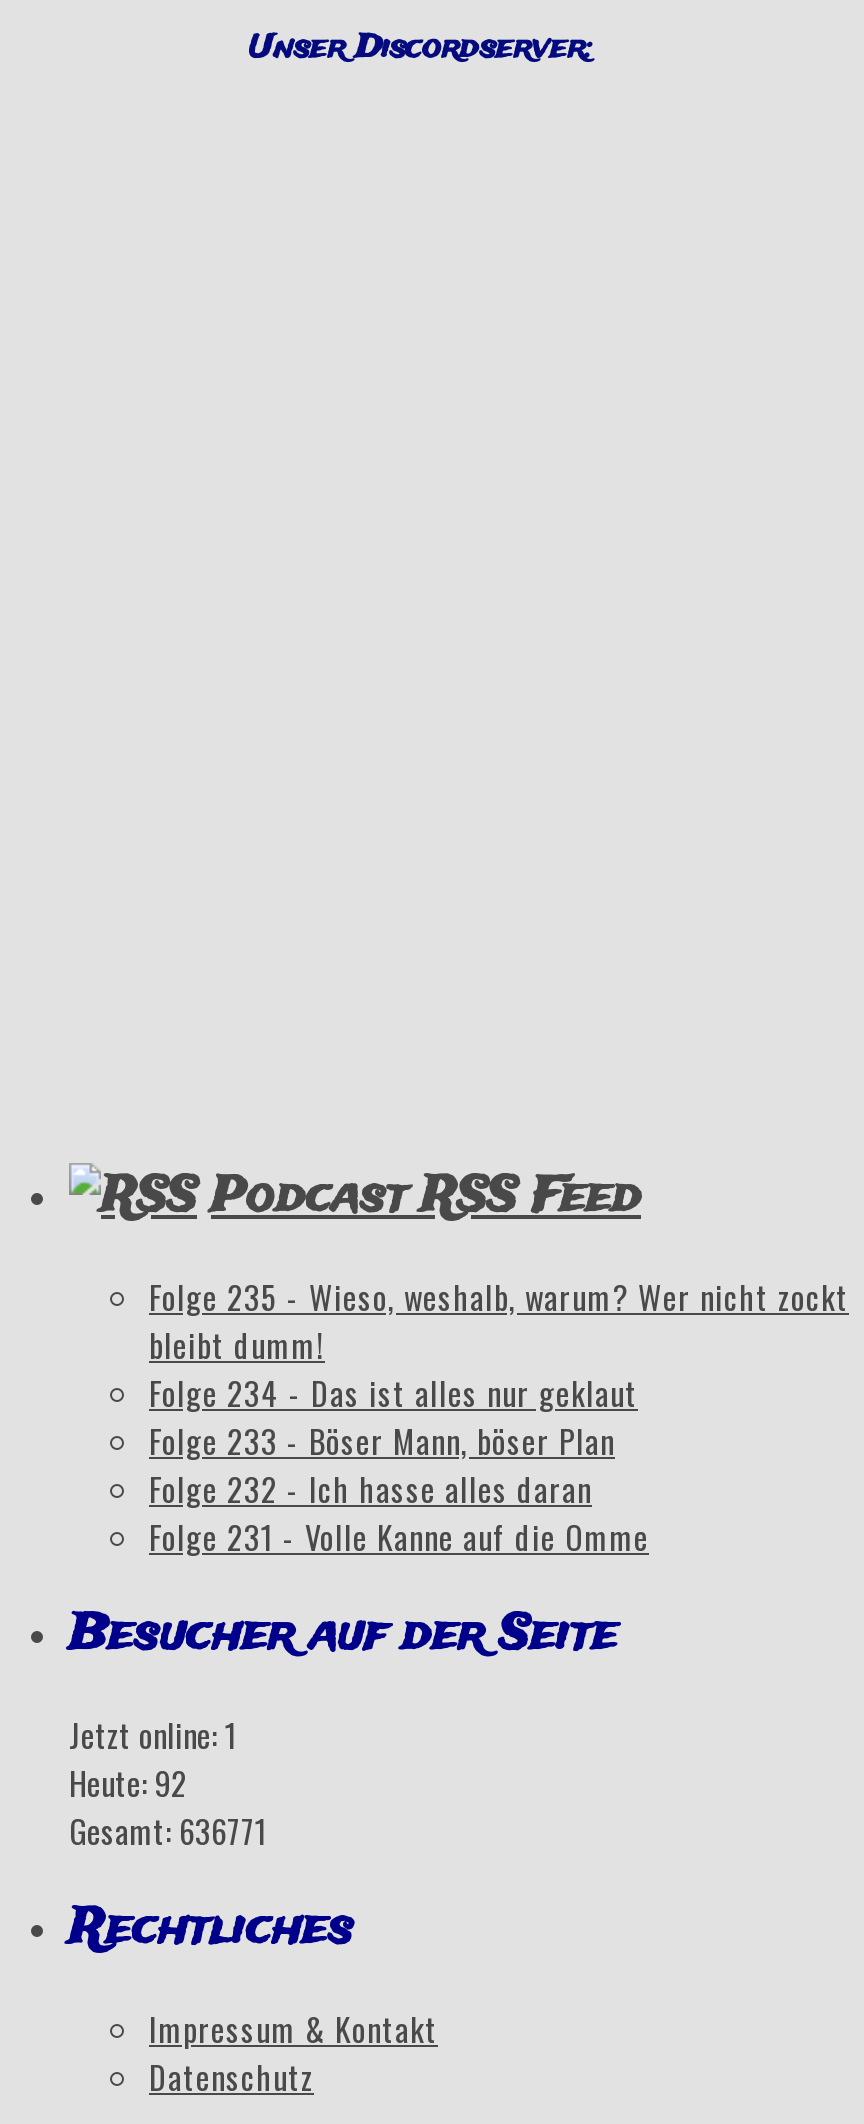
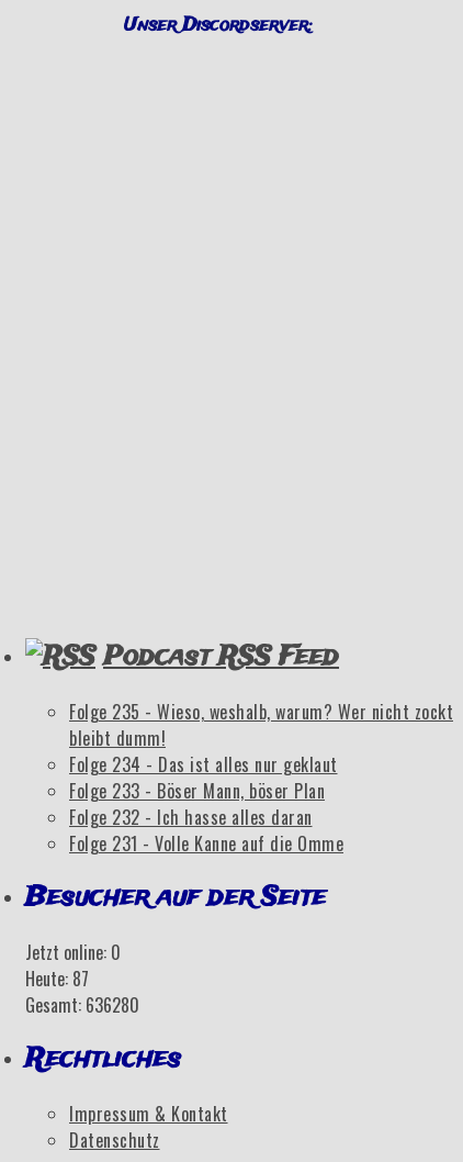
[69,1710,237,1758] Jetzt online: 1 -> [25,939,121,965] Jetzt online: 0
[69,1758,187,1806] Heute: 92 -> [25,965,89,991] Heute: 87
[69,1806,267,1854] Gesamt: 636771 -> [25,991,139,1018] Gesamt: 636280

